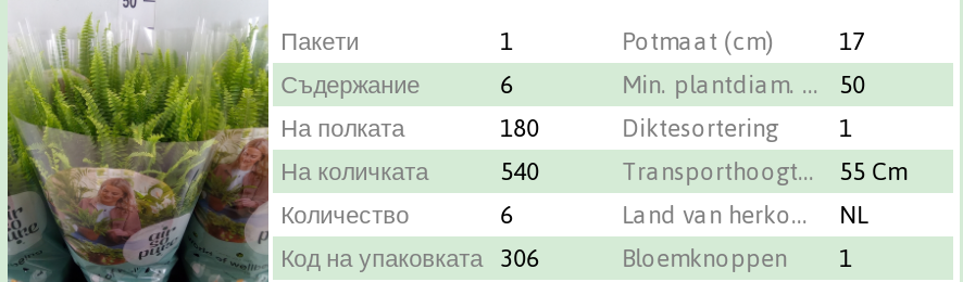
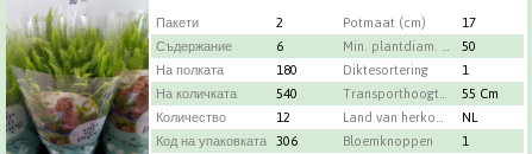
[500,26,513,56] 1 -> [276,14,283,31] 2
[500,199,513,230] 6 -> [276,109,290,125] 12

